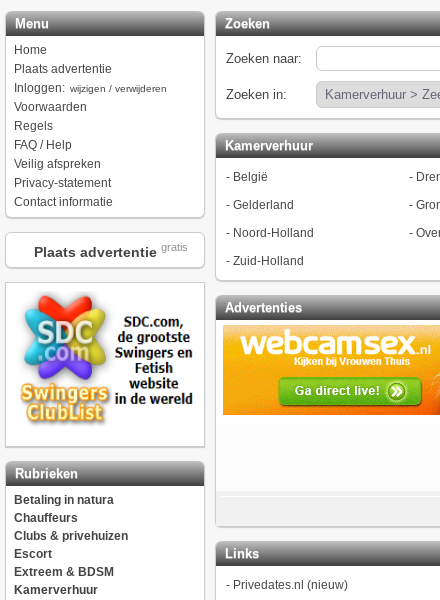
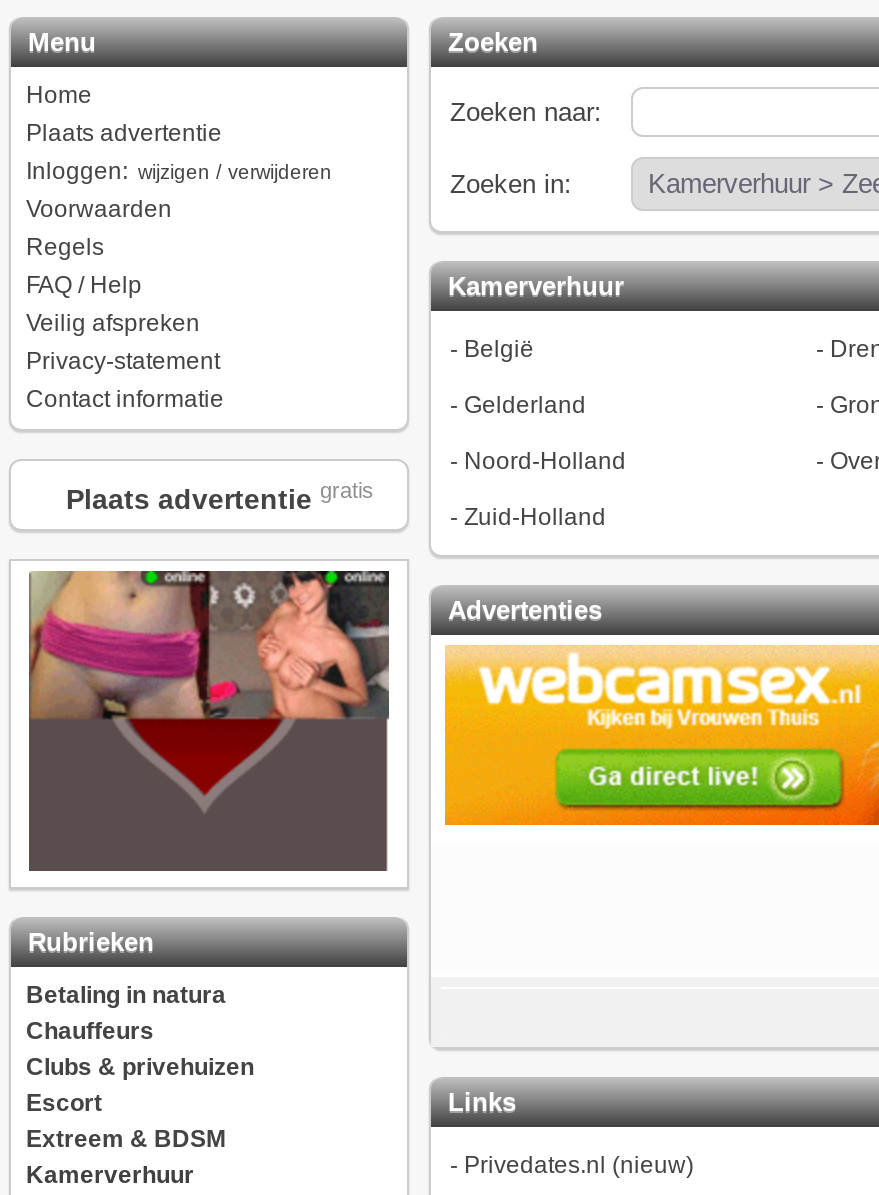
[15,288,195,438] [image] -> [27,569,391,873] [image]

